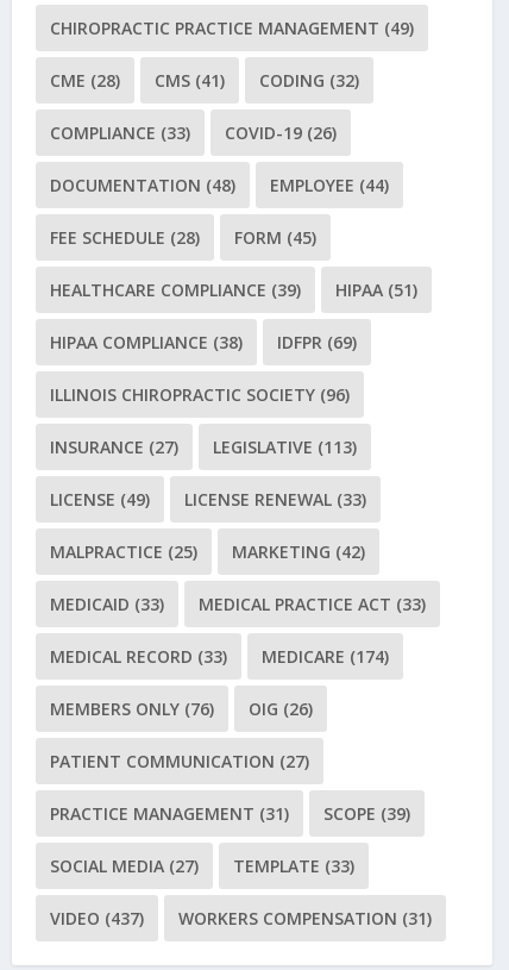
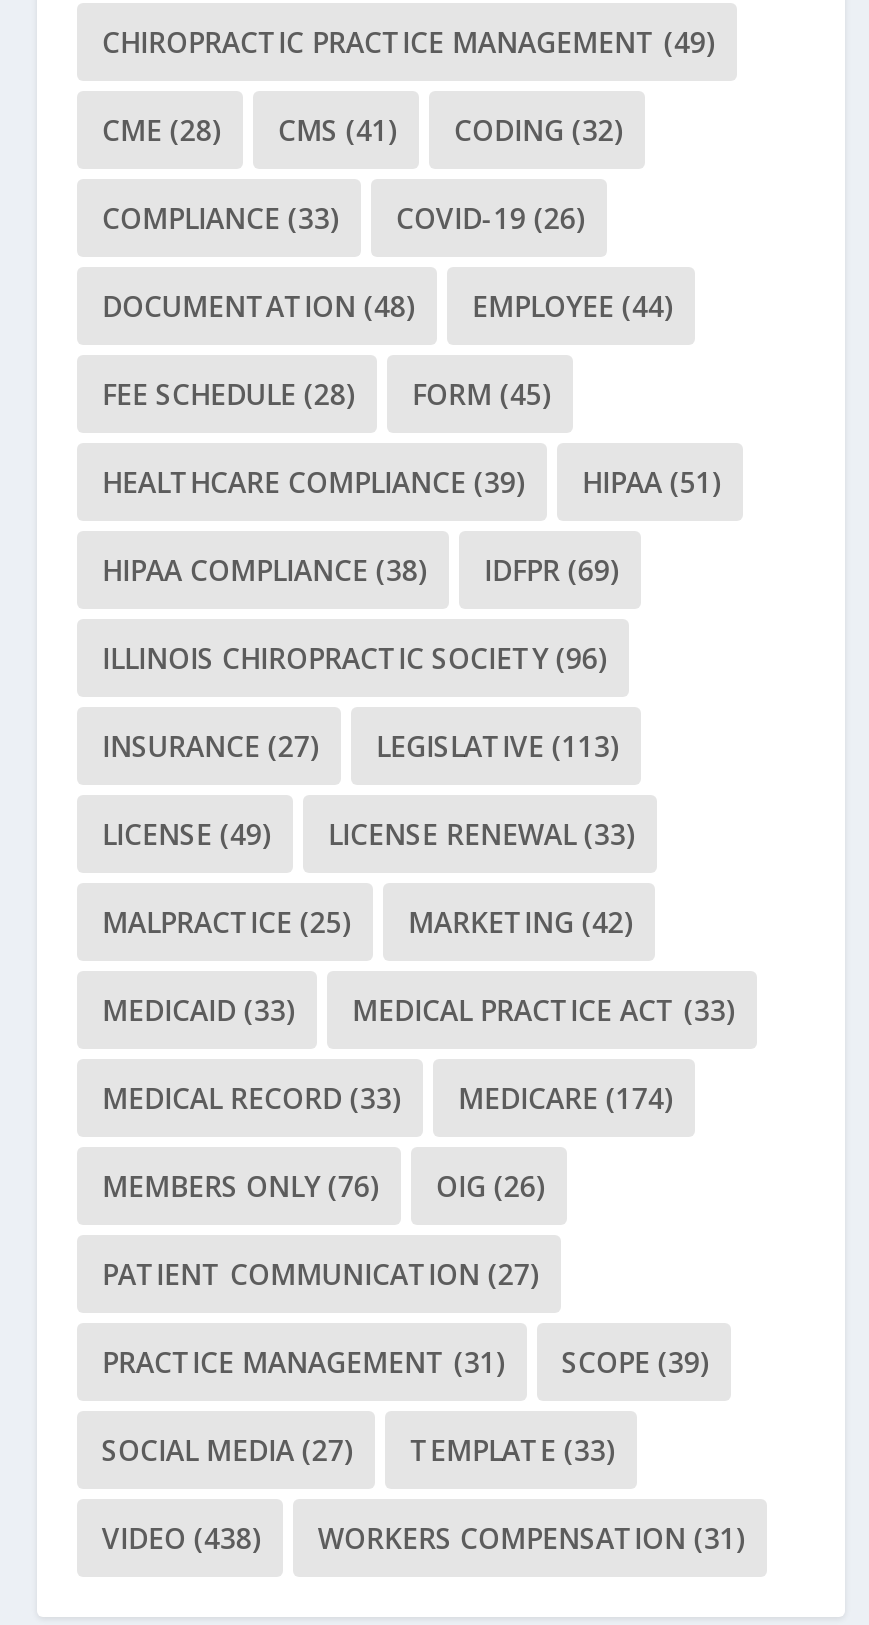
[50,907,432,929] VIDEO (437) WORKERS COMPENSATION (31) -> [102,1519,744,1557] VIDEO (438) WORKERS COMPENSATION (31)

